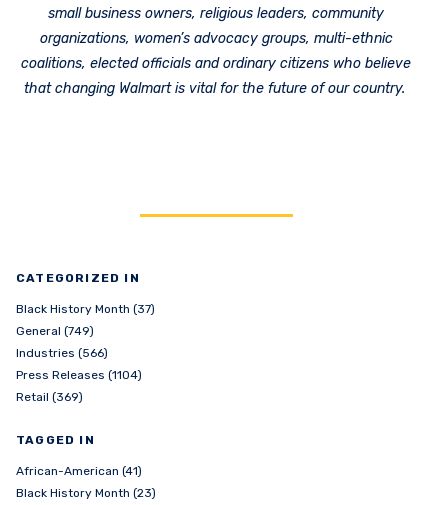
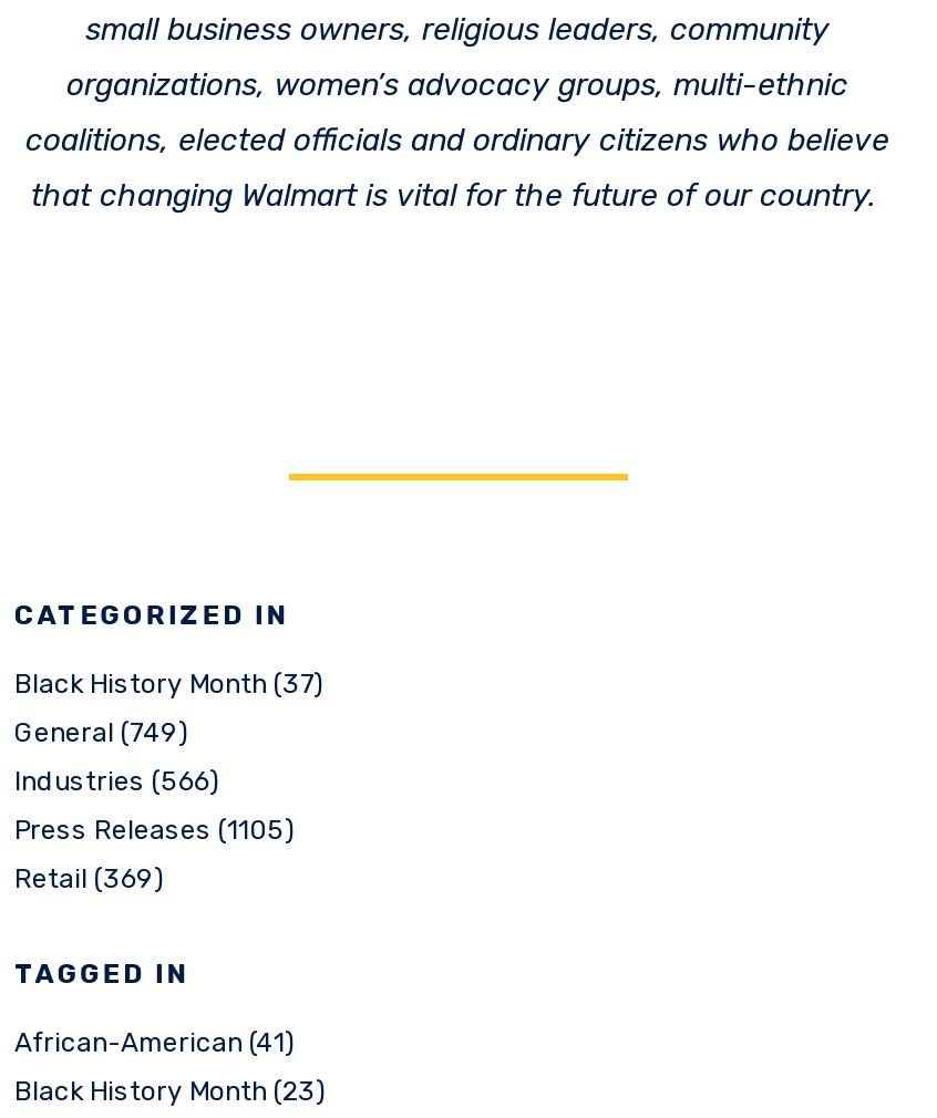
[16,368,142,382] Press Releases (1104) -> [14,815,294,846] Press Releases (1105)

